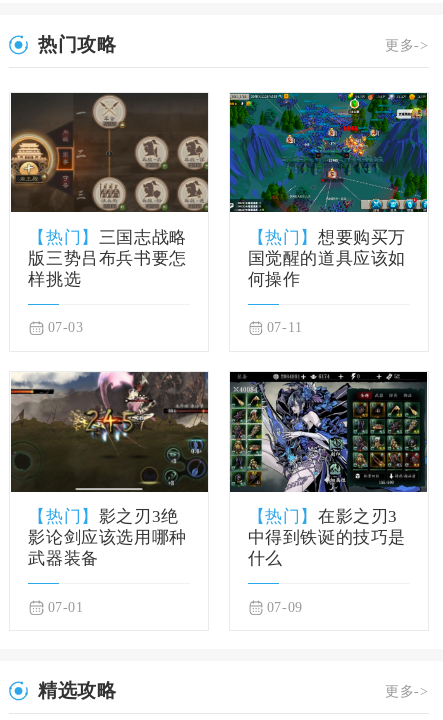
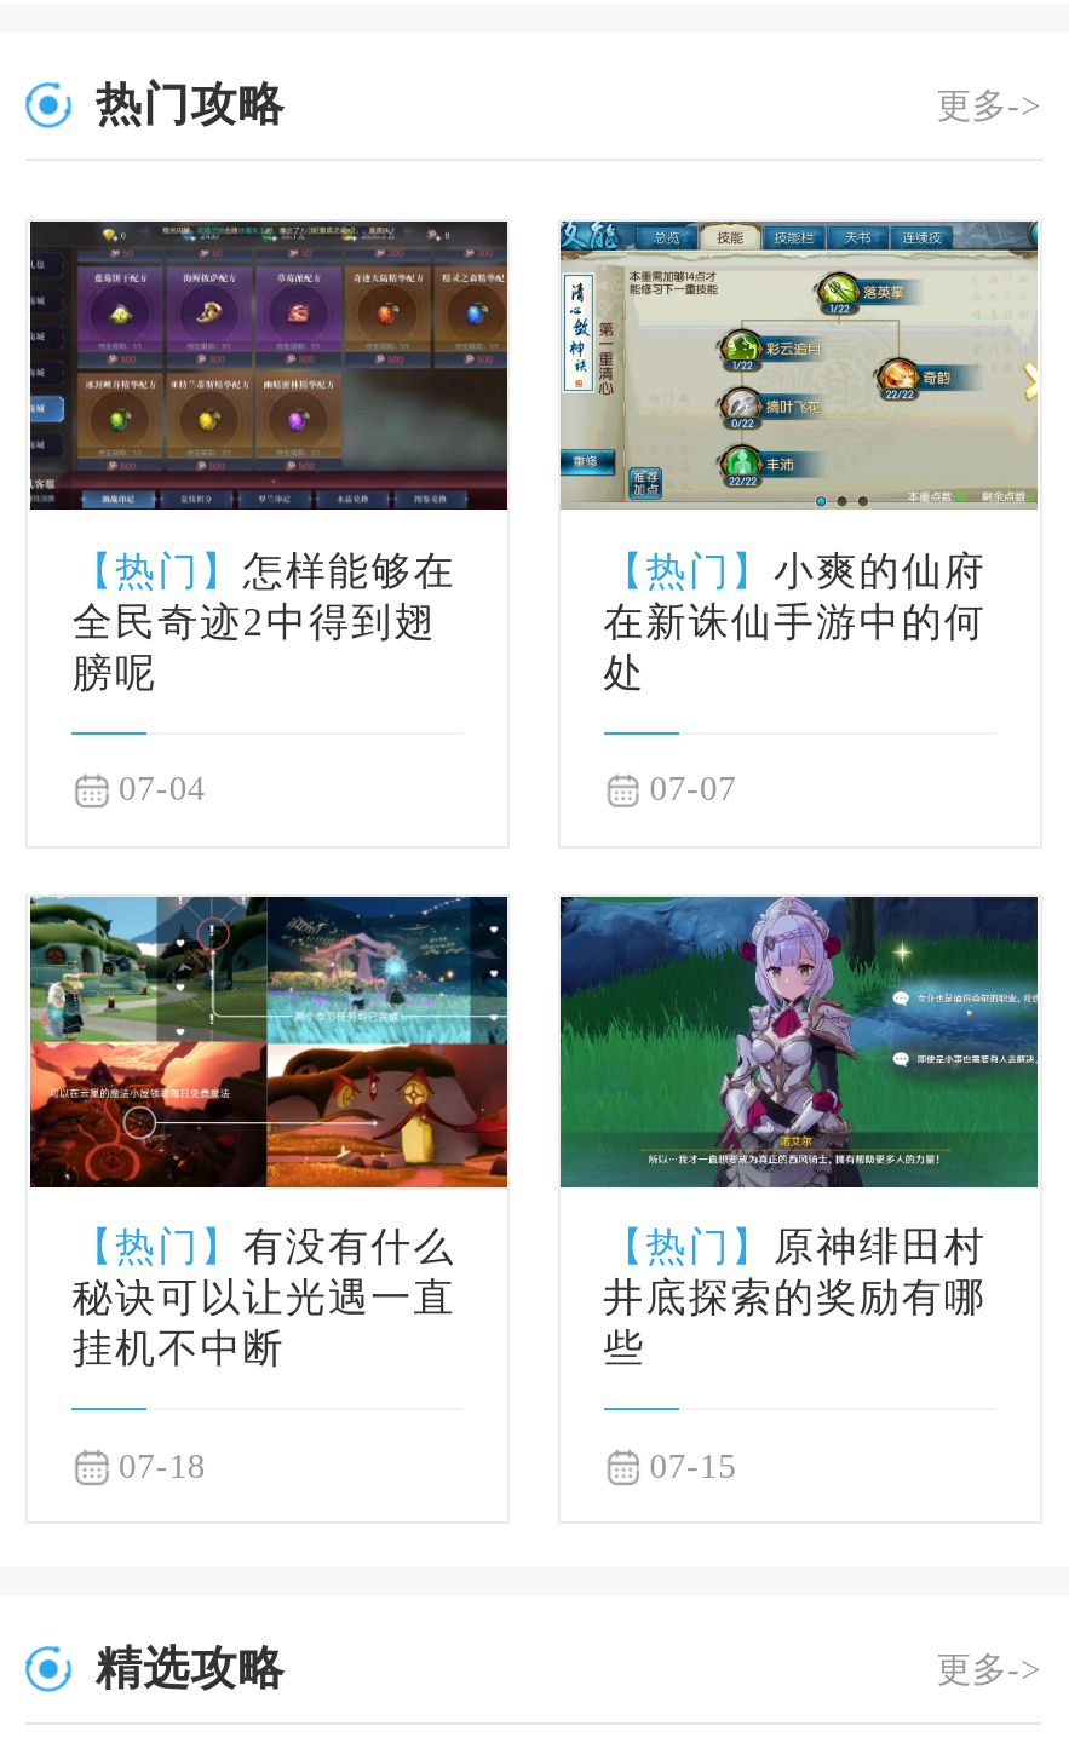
[10,94,209,289] [image] | 【热门】三国志战略 | 版三势吕布兵书要怎 | 样挑选 -> [28,222,510,695] [image] | 【热门】怎样能够在 | 全民奇迹2中得到翅 | 膀呢
[229,92,428,289] [image] | 【热门】想要购买万 | 国觉醒的道具应该如 | 何操作 -> [558,219,1040,695] [image] | 【热门】小爽的仙府 | 在新诛仙手游中的何 | 处
[47,319,83,335] 07-03 -> [119,769,206,808] 07-04
[267,319,303,335] 07-11 -> [650,769,737,808] 07-07
[10,371,209,568] [image] | 【热门】影之刃3绝 | 影论剑应该选用哪种 | 武器装备 -> [28,894,510,1371] [image] | 【热门】有没有什么 | 秘诀可以让光遇一直 | 挂机不中断
[229,371,428,568] [image] | 【热门】在影之刃3 | 中得到铁诞的技巧是 | 什么 -> [558,894,1040,1371] [image] | 【热门】原神绯田村 | 井底探索的奖励有哪 | 些
[47,599,83,615] 07-01 -> [119,1445,206,1484] 07-18
[267,599,303,615] 07-09 -> [650,1445,737,1484] 07-15

